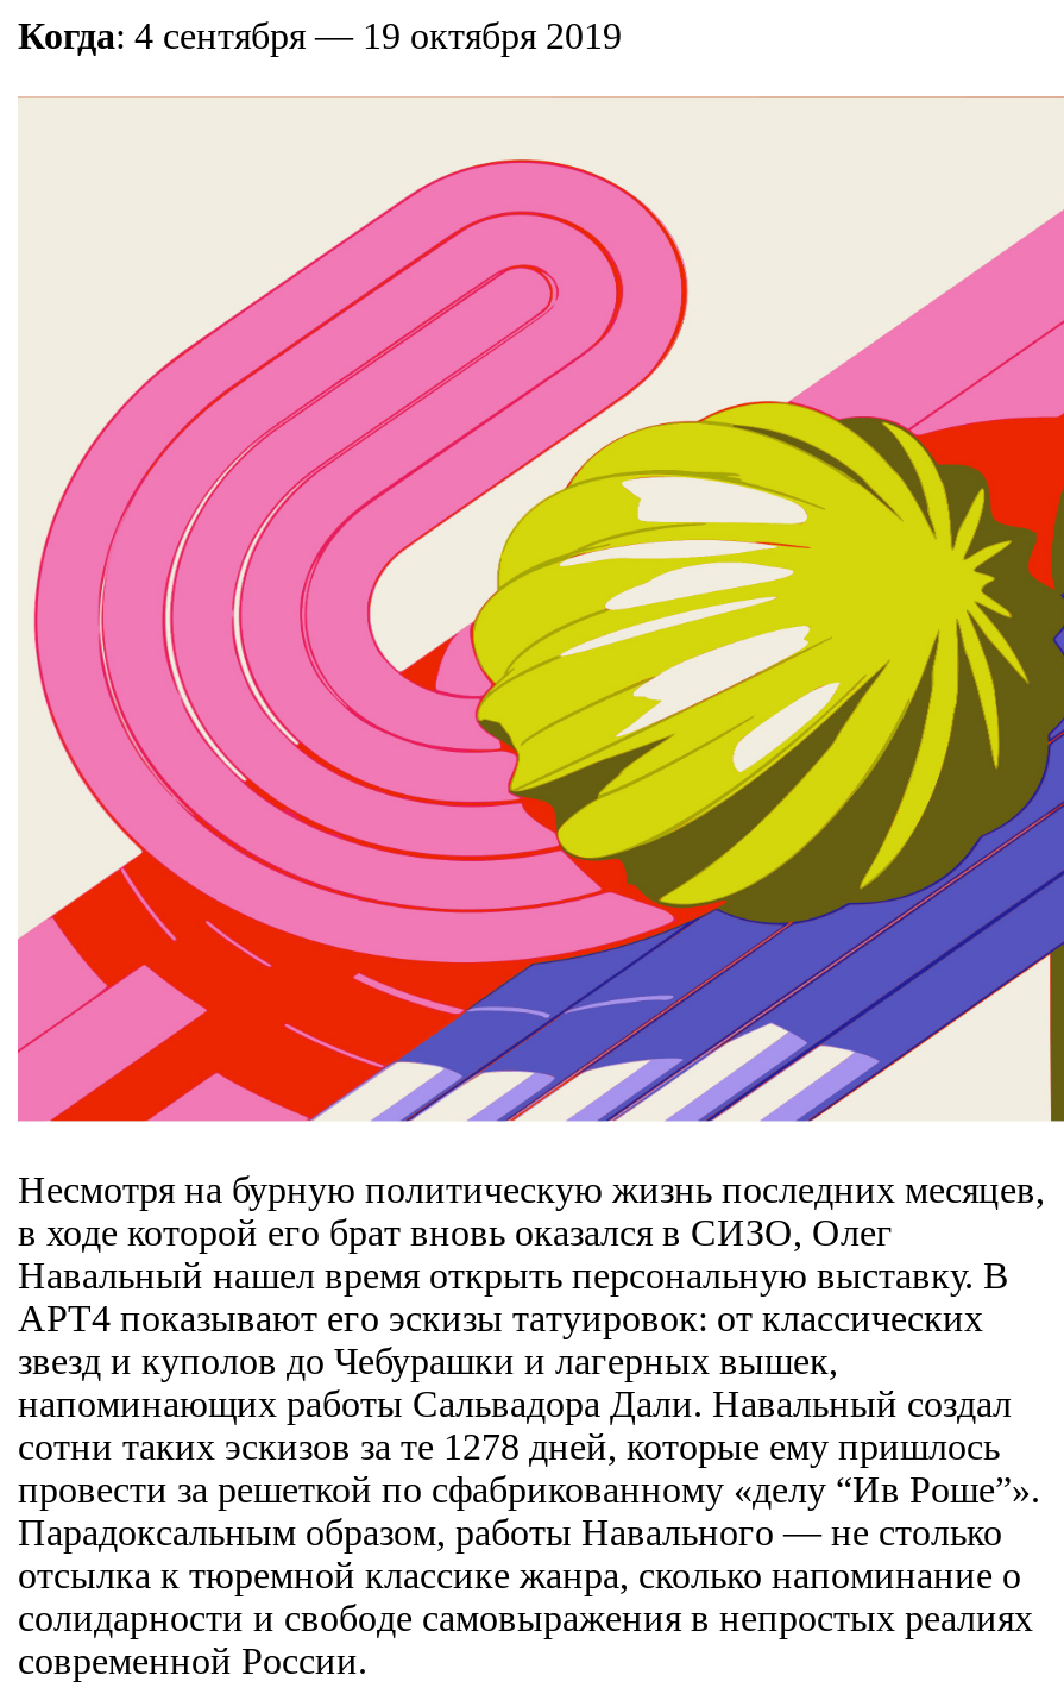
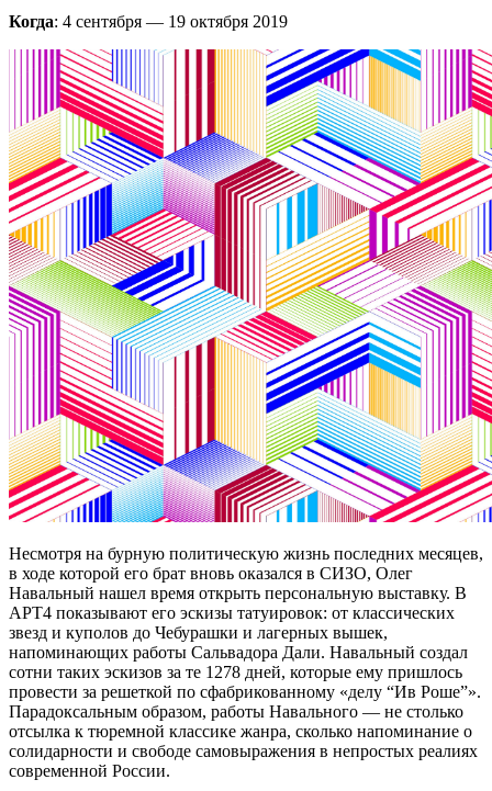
[15,96,1057,1124] [image] -> [8,48,489,523] [image]

